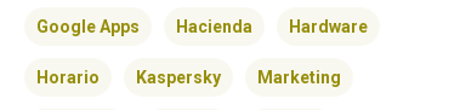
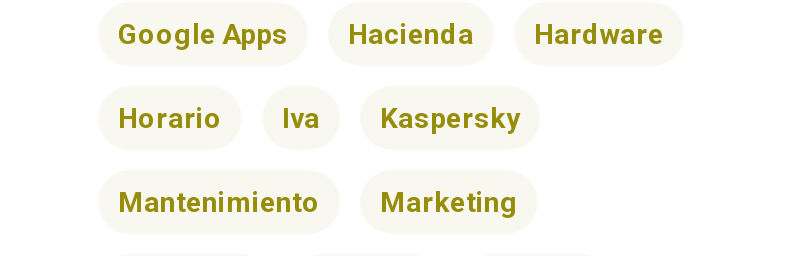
none -> [118,186,320,218] Mantenimiento
none -> [282,102,320,134] Iva

